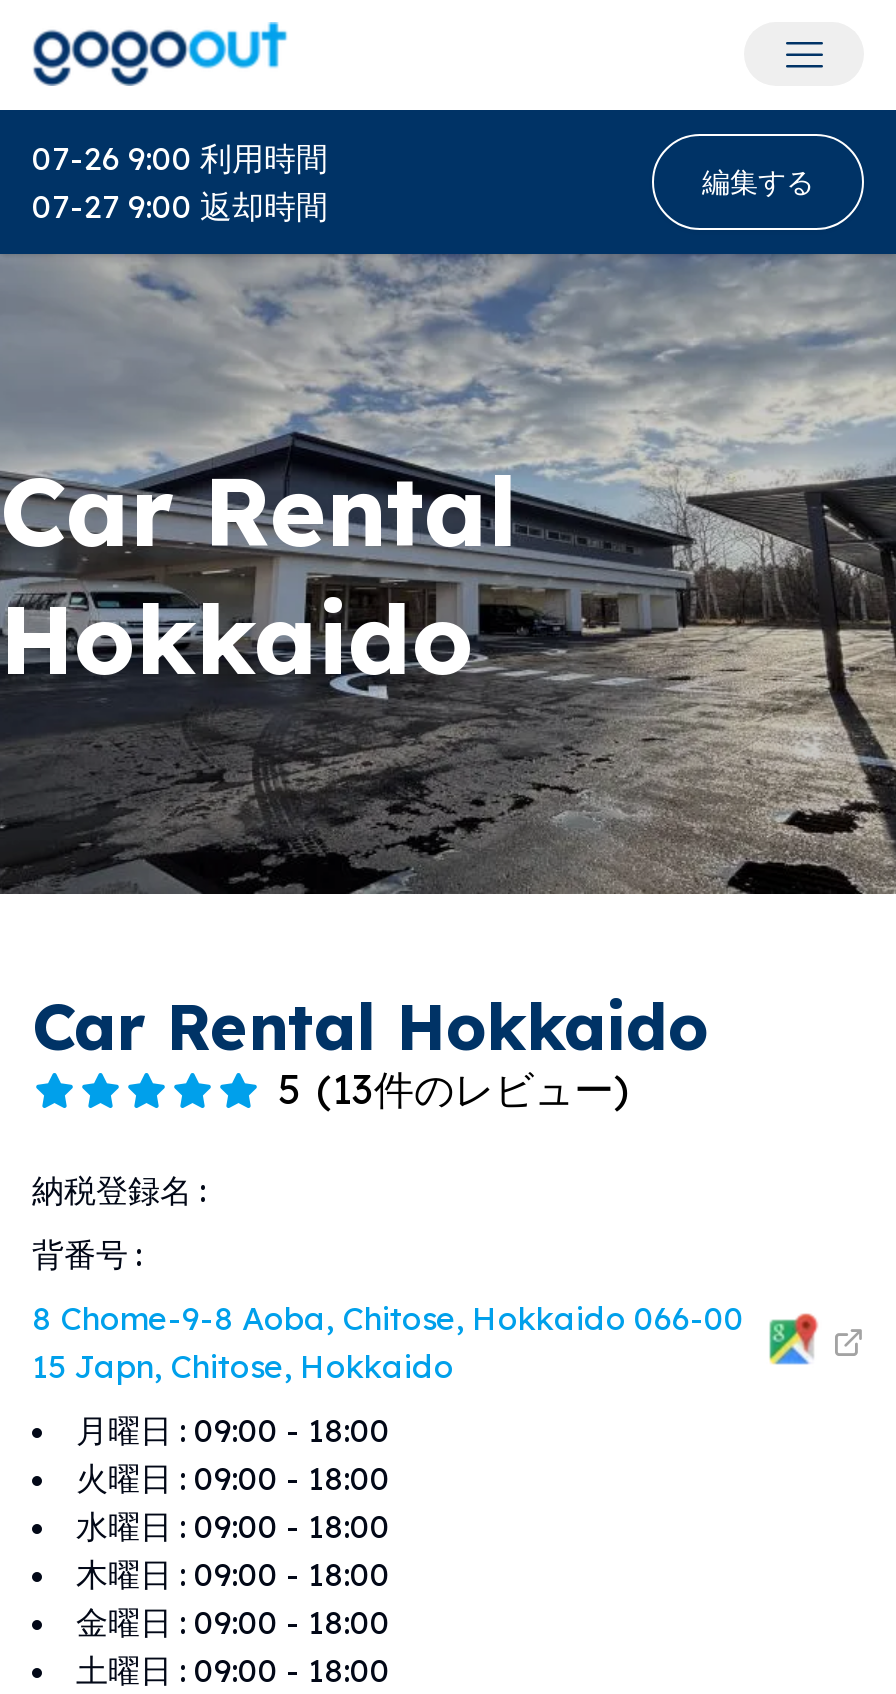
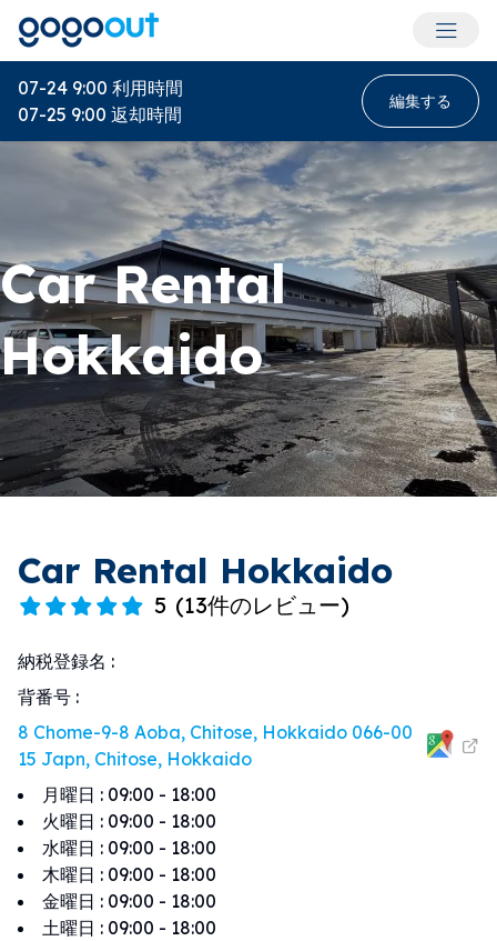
[32,137,328,177] 07-26 9:00 利用時間 -> [18,76,183,98] 07-24 9:00 利用時間
[32,185,328,225] 07-27 9:00 返却時間 -> [18,103,182,125] 07-25 9:00 返却時間

